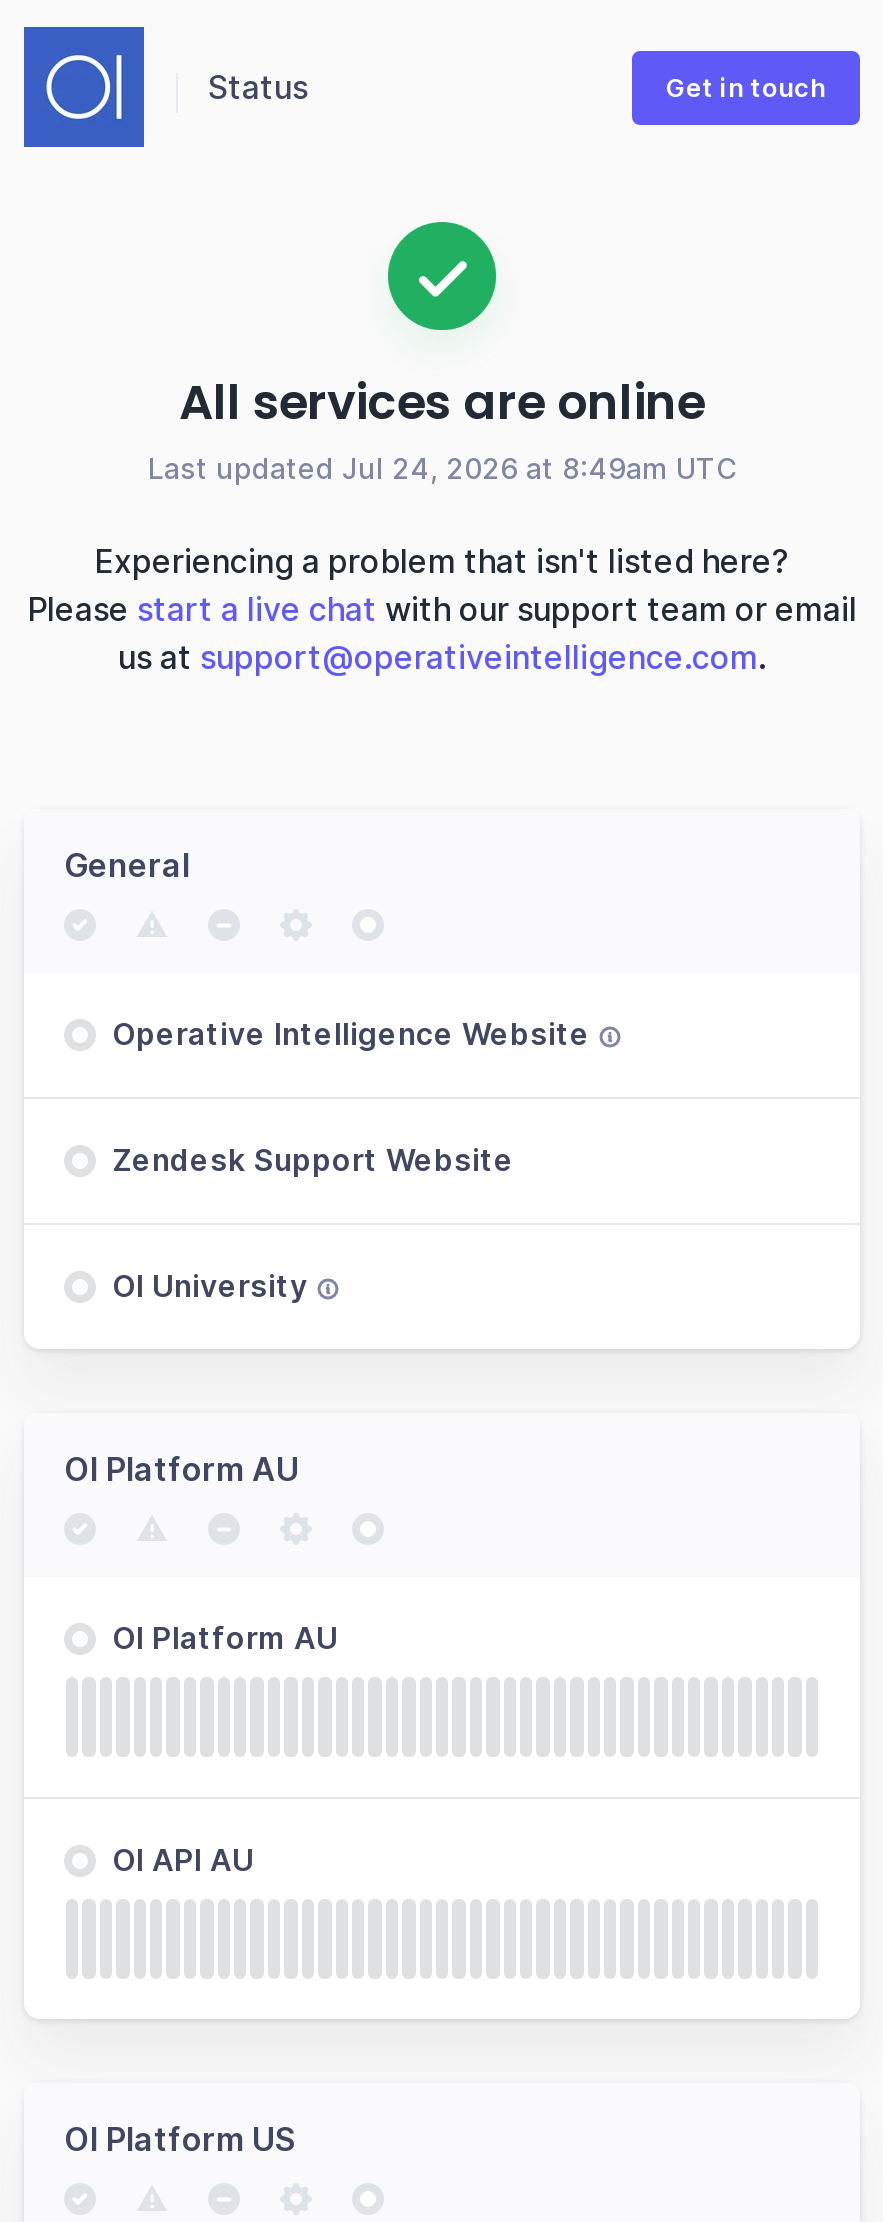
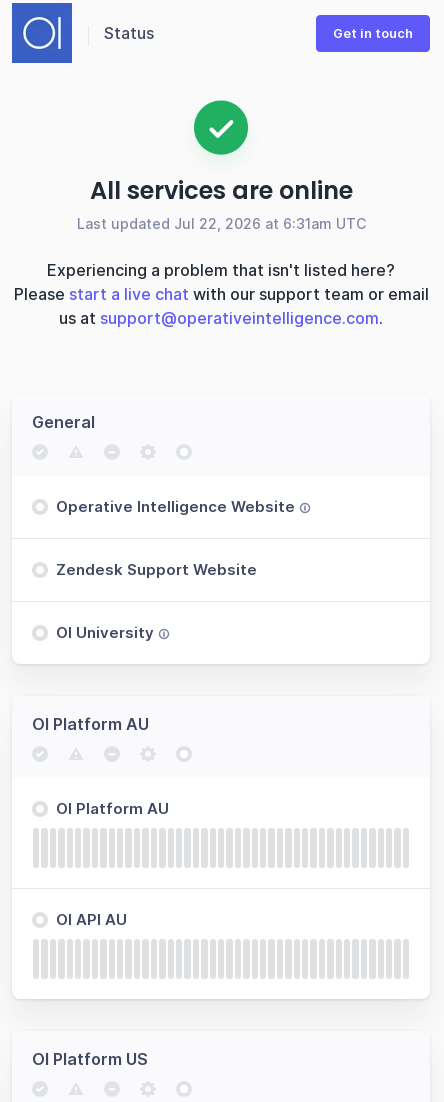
[148,451,736,485] Last updated Jul 24, 2026 at 8:49am UTC -> [76,215,365,232] Last updated Jul 22, 2026 at 6:31am UTC

